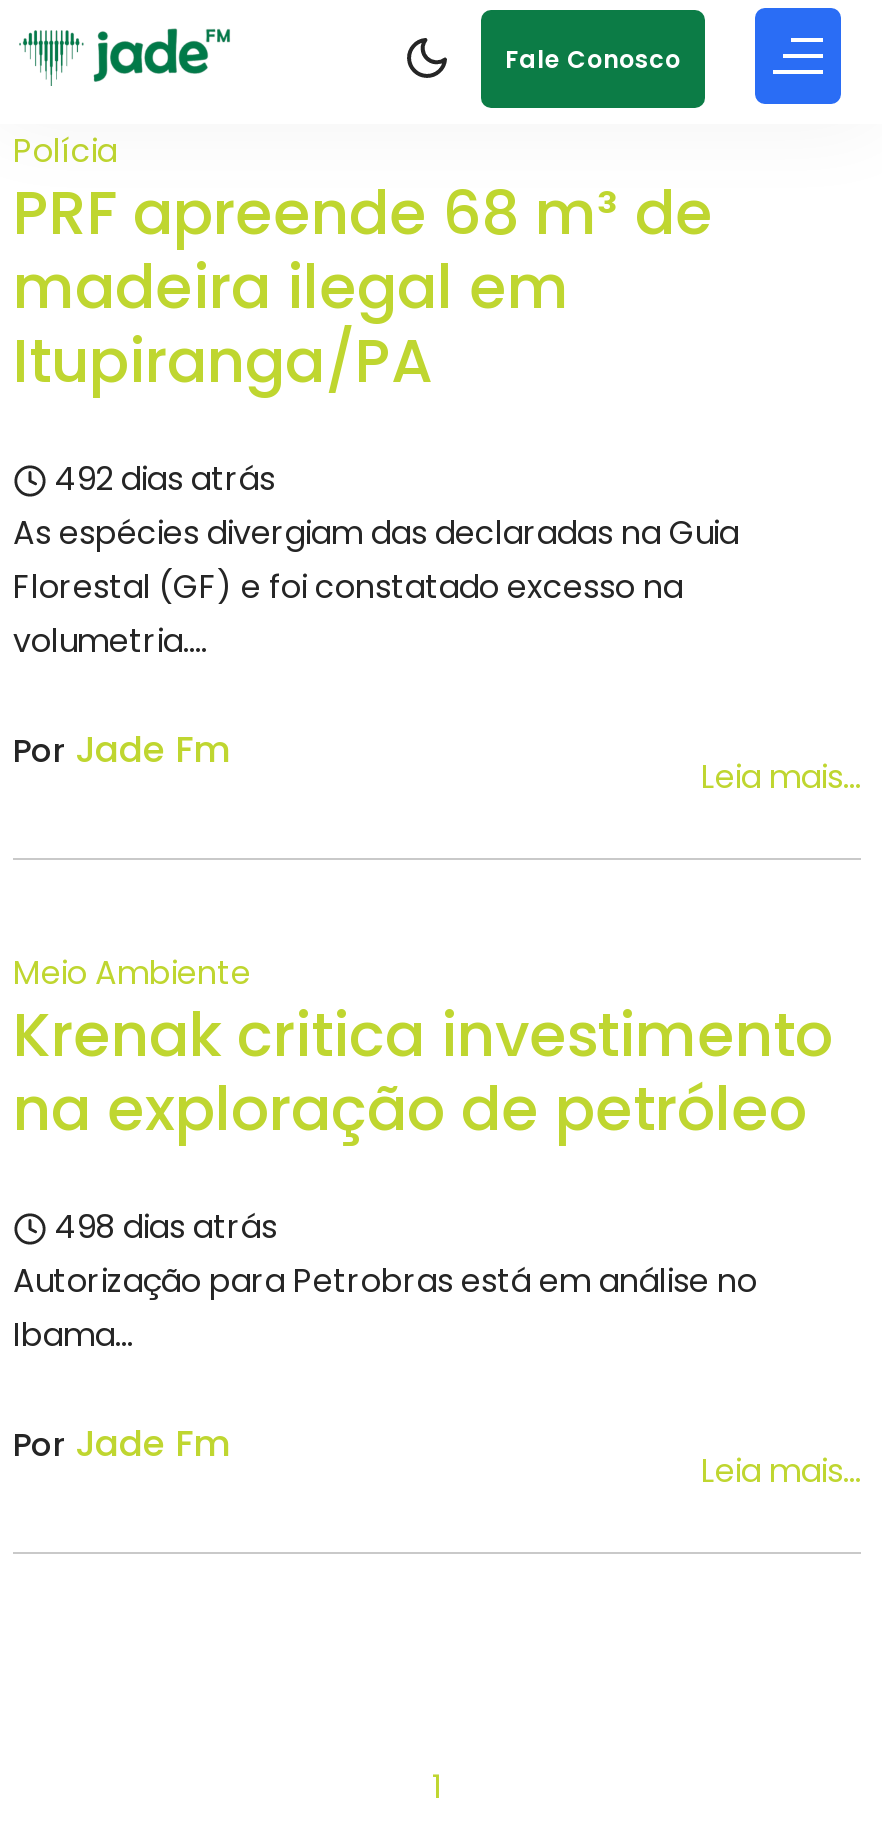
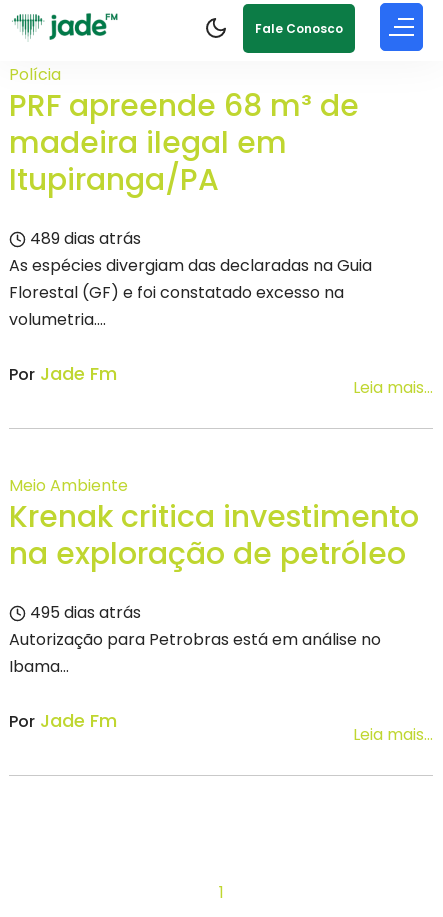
[47,456,275,502] 492 dias atrás -> [26,227,141,250] 489 dias atrás
[47,1204,277,1250] 498 dias atrás -> [26,601,141,624] 495 dias atrás

